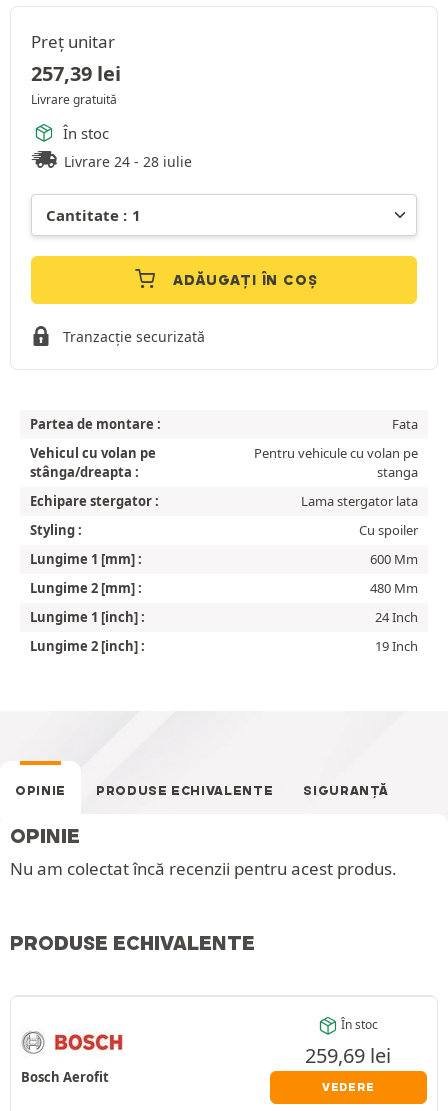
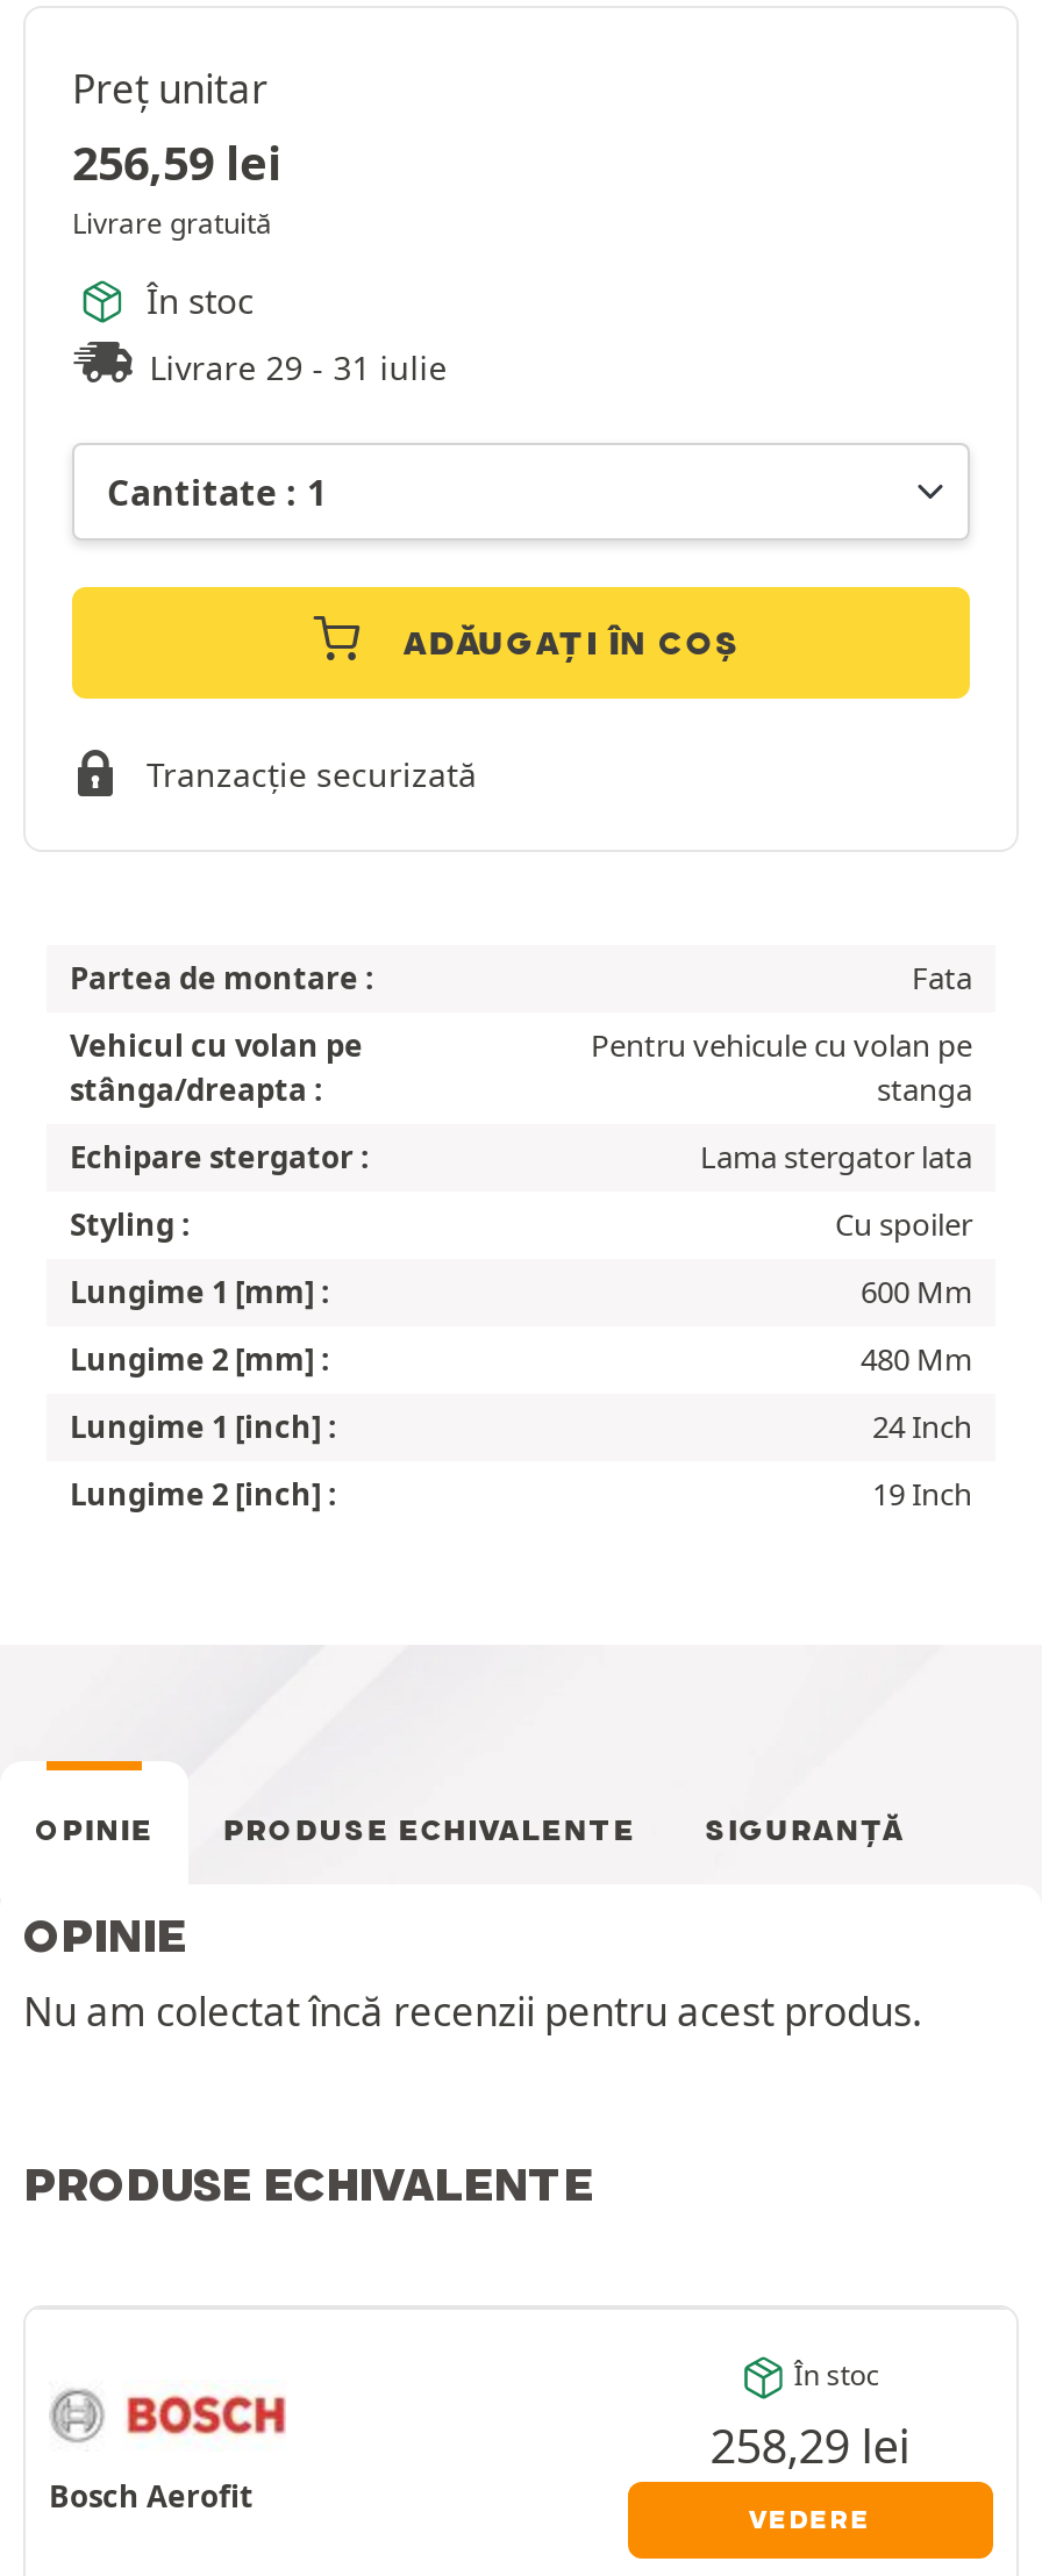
[31,59,121,86] 257,39 lei -> [72,130,281,193] 256,59 lei
[64,151,192,170] Livrare 24 - 28 iulie -> [149,344,447,388] Livrare 29 - 31 iulie
[305,1041,391,1068] 259,69 lei -> [710,2413,910,2476] 258,29 lei

